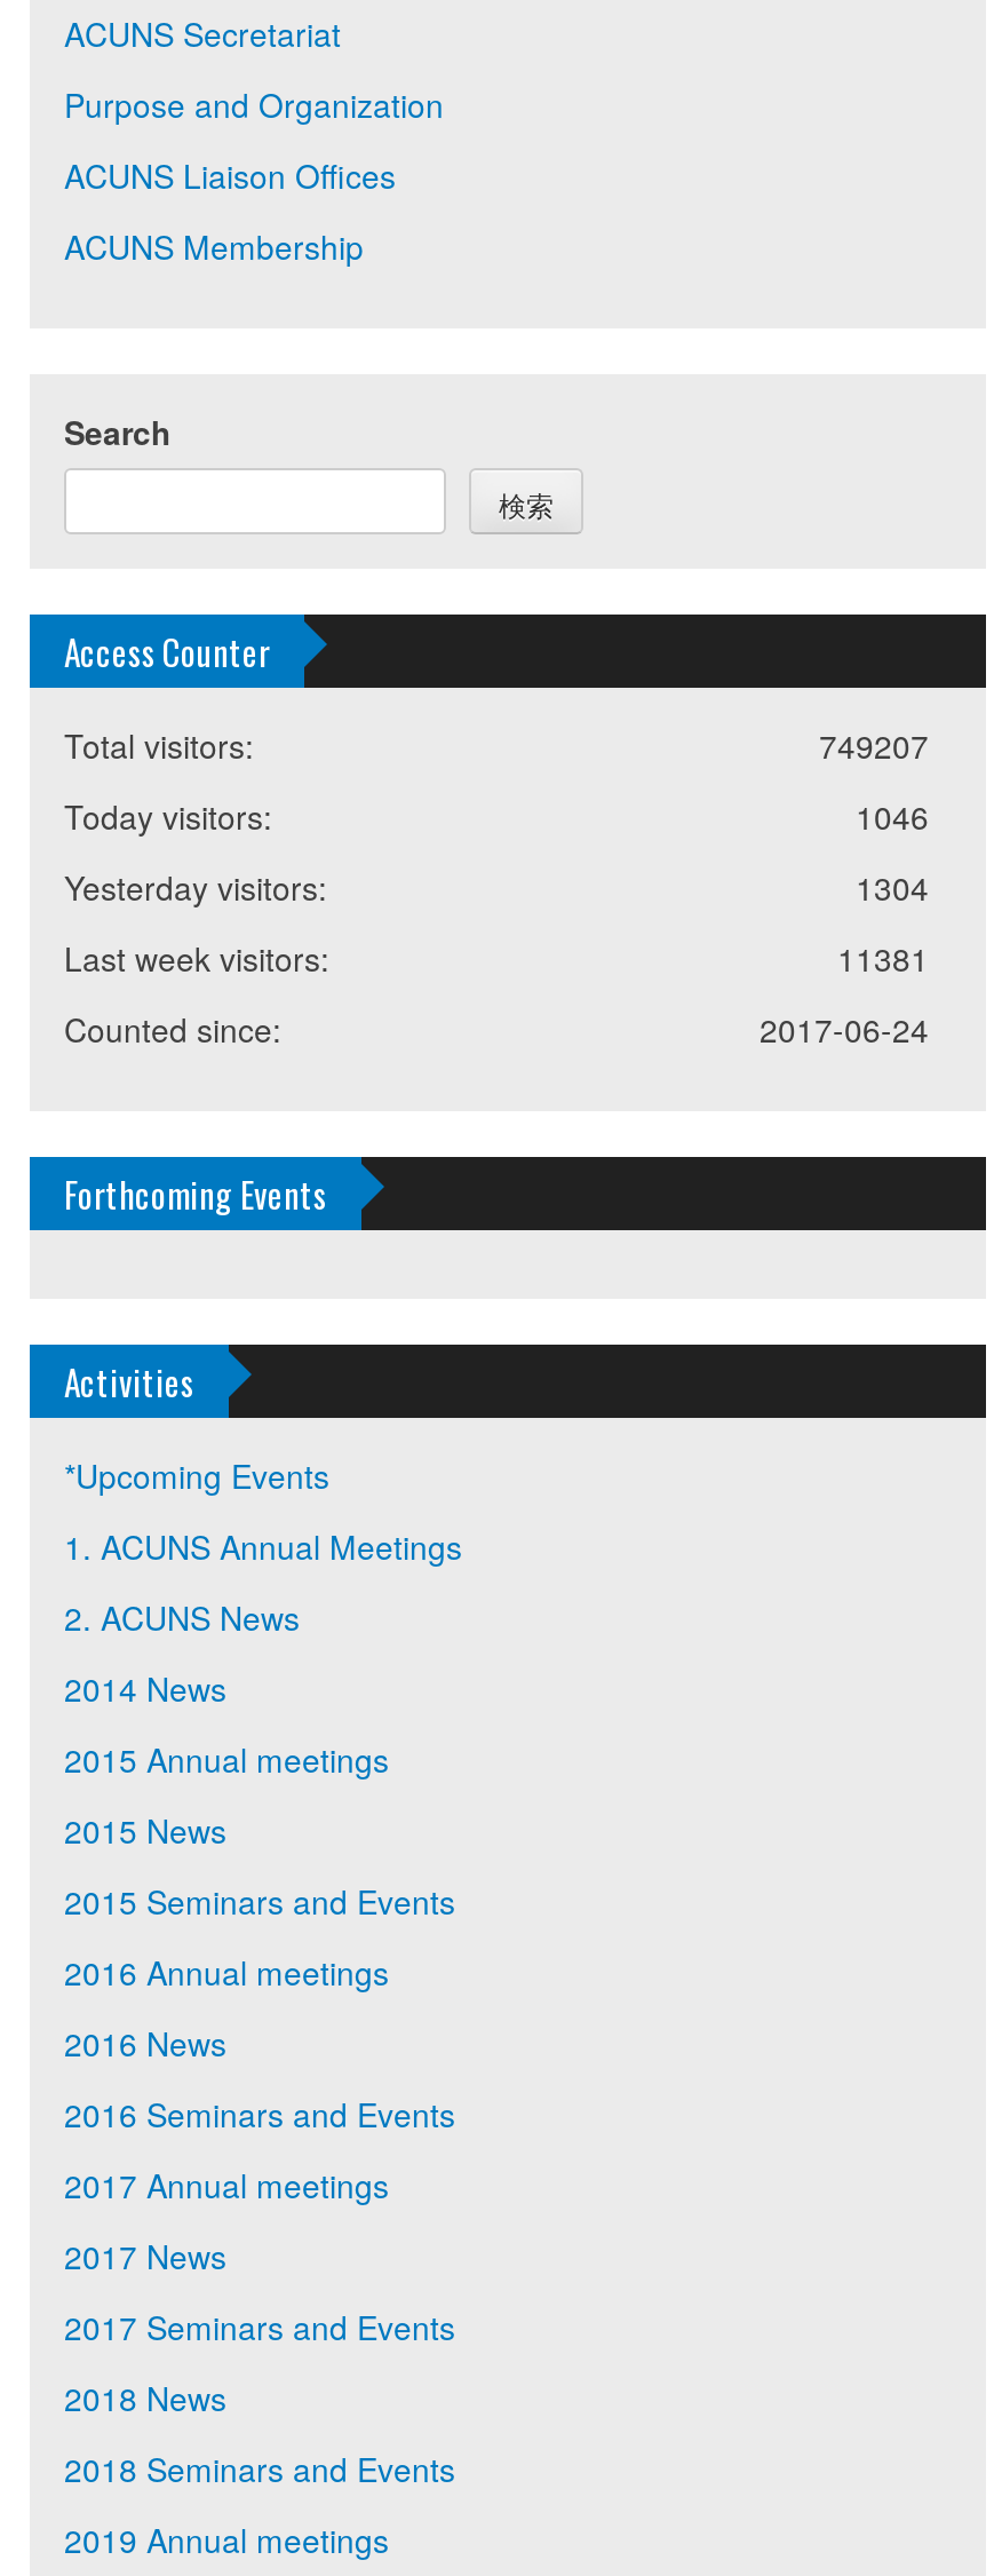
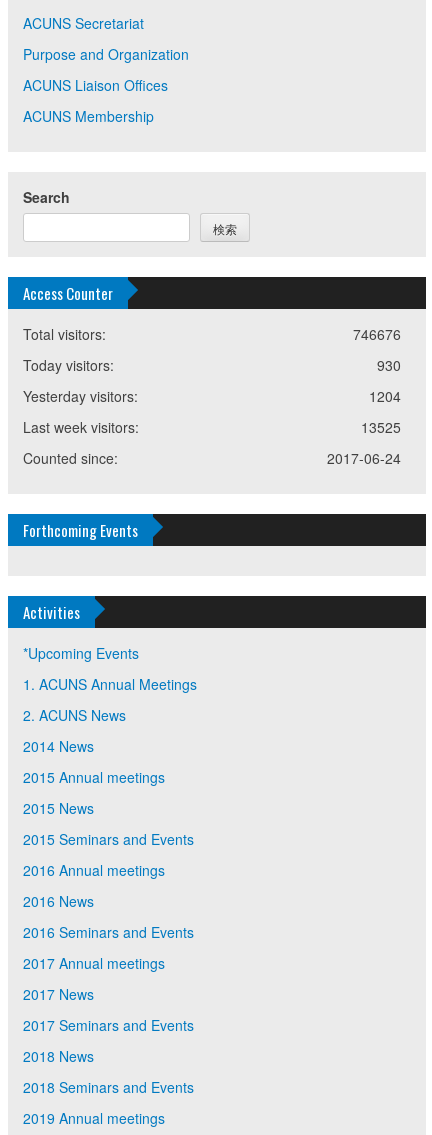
[819,722,929,768] 749207 -> [353,324,401,344] 746676
[856,793,929,839] 1046 -> [377,355,401,375] 930
[856,864,929,910] 1304 -> [369,386,401,406] 1204
[837,935,929,981] 11381 -> [361,417,401,437] 13525

